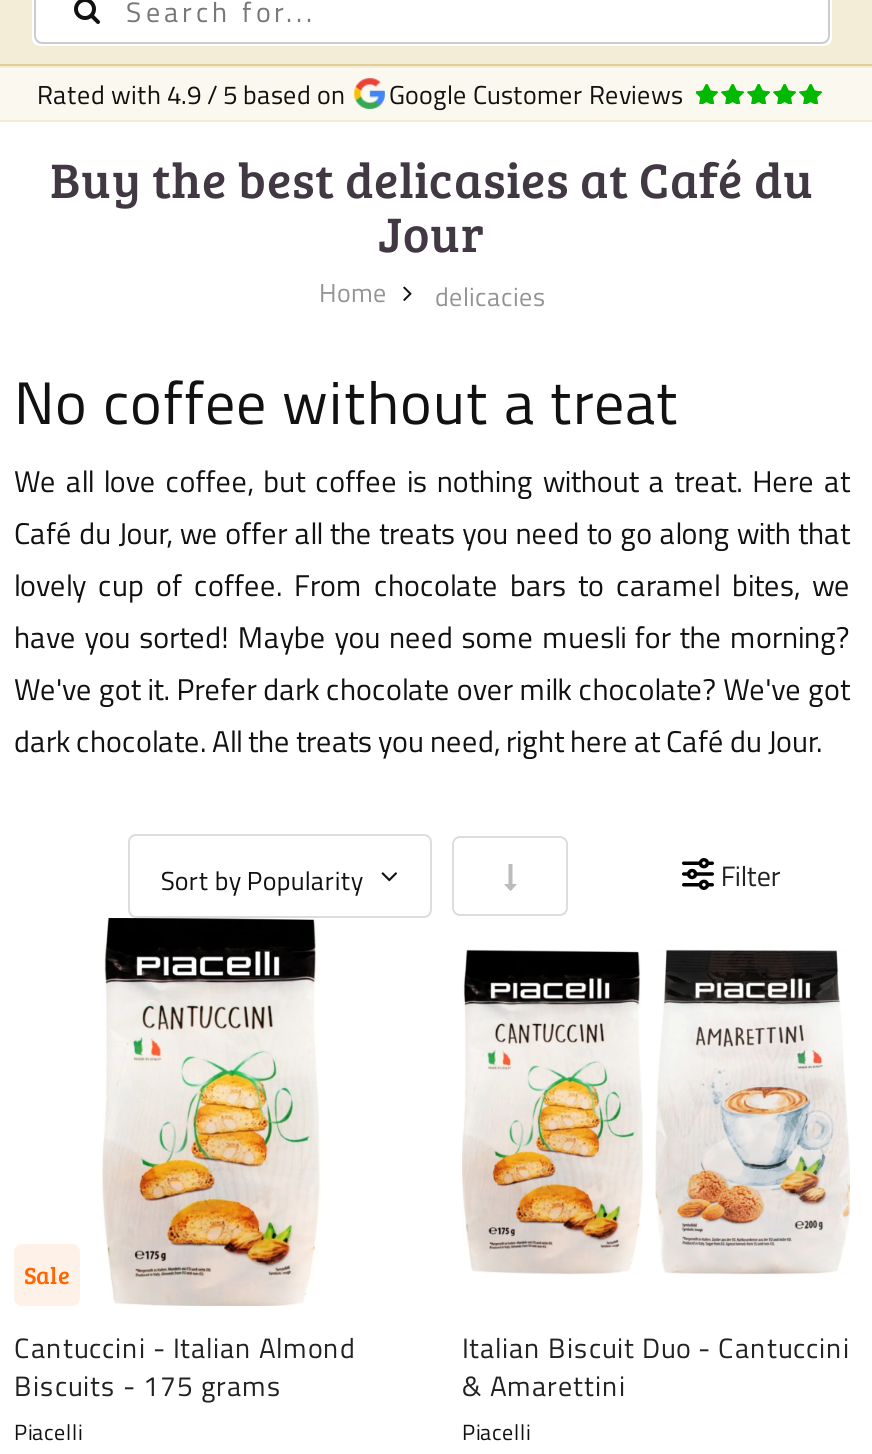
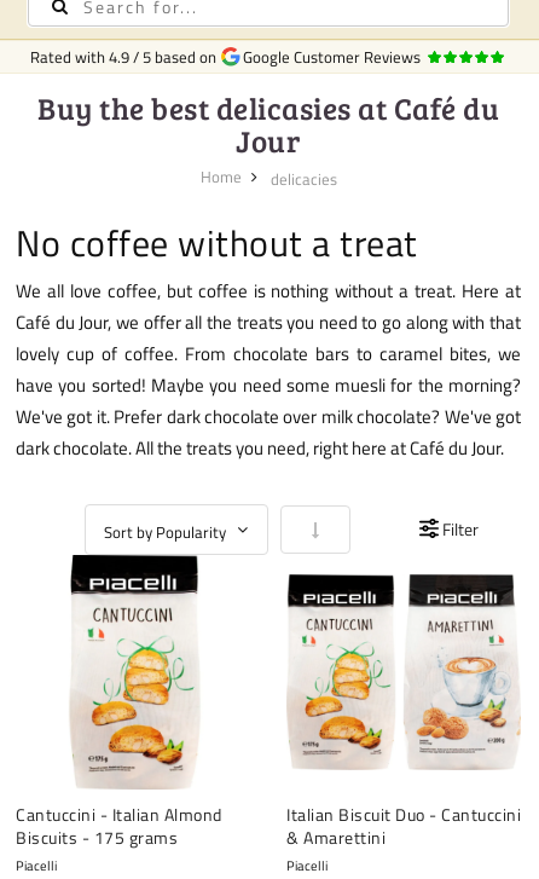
[24,1258,70,1290] Sale -> none

